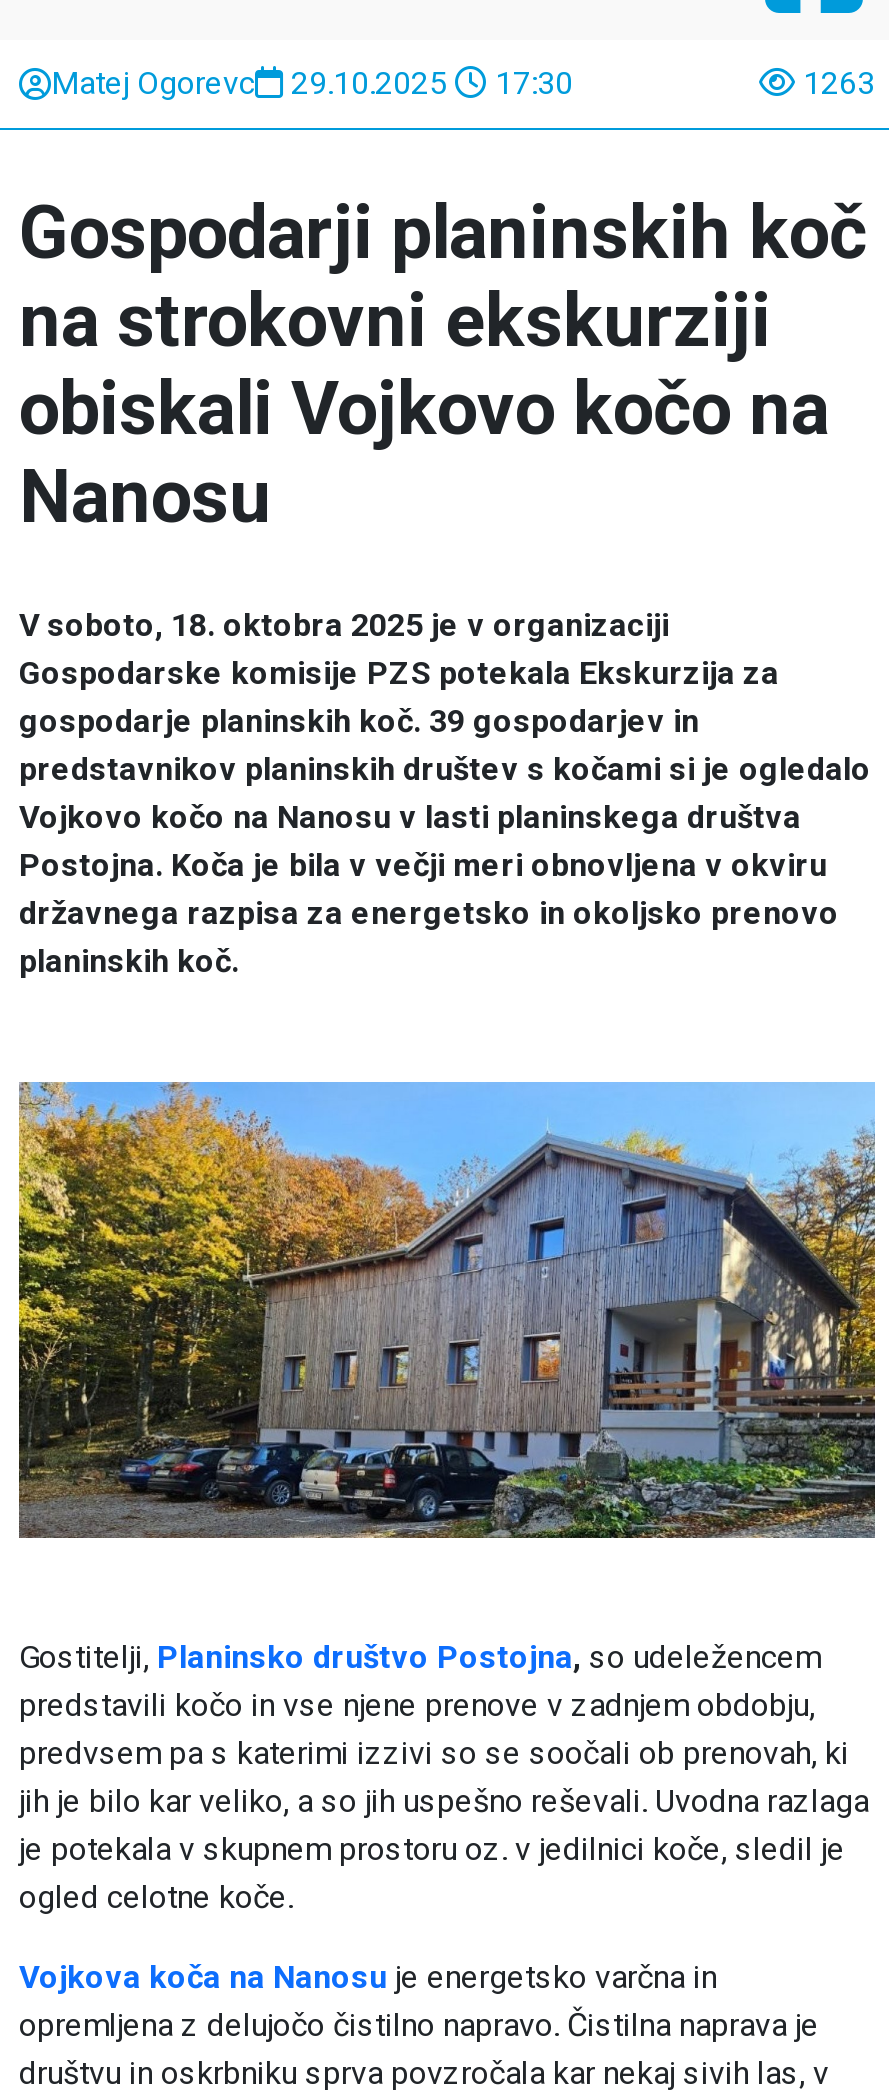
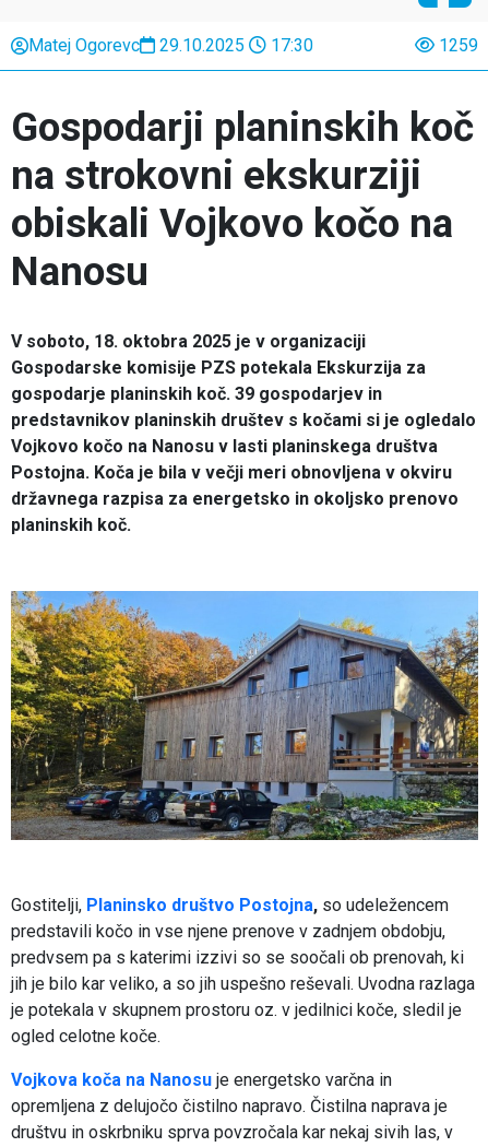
[795,64,875,102] 1263 -> [435,35,478,56] 1259

